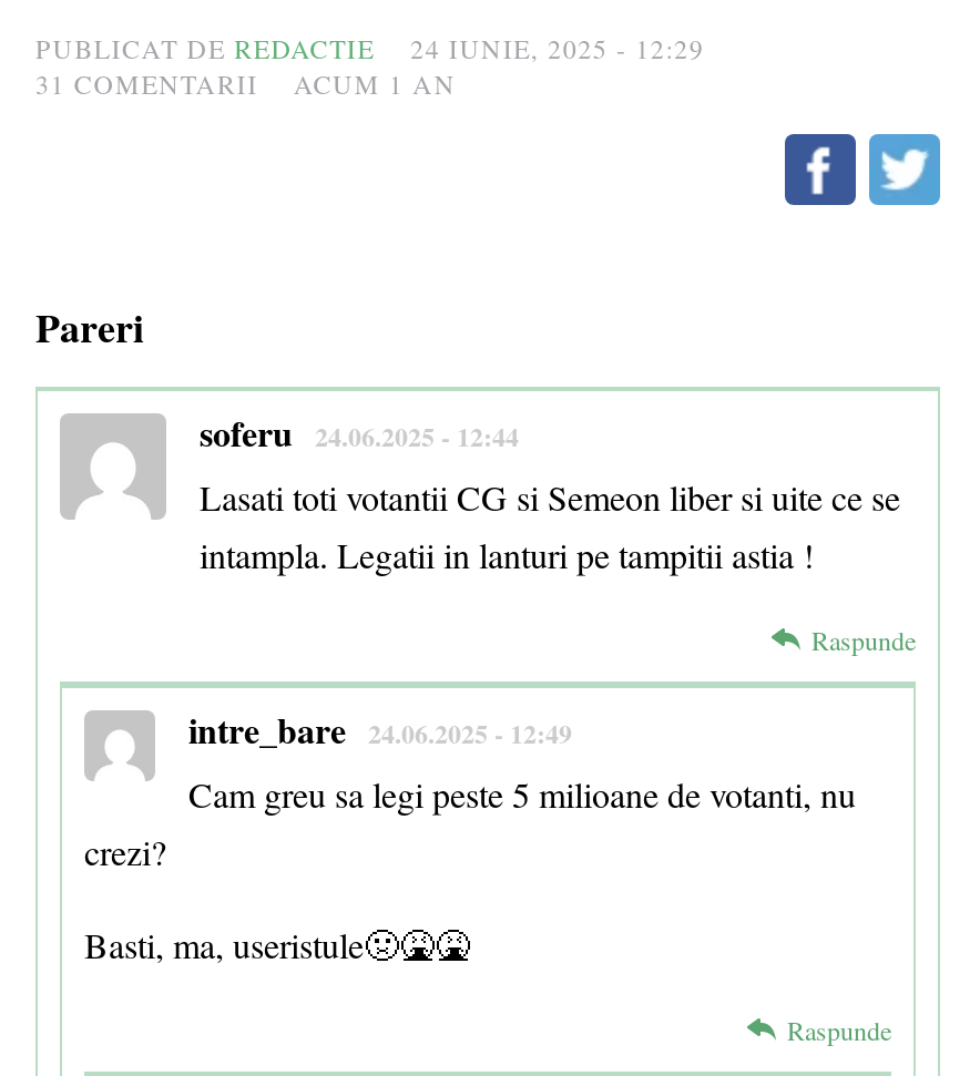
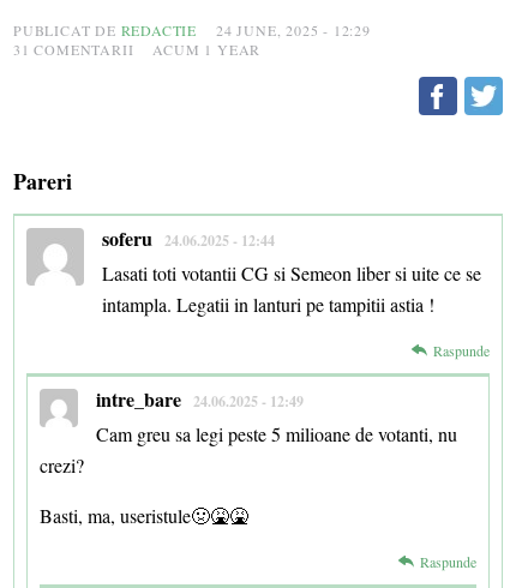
[35,30,704,66] PUBLICAT DE REDACTIE 24 IUNIE, 2025 - 12:29 -> [13,21,371,40] PUBLICAT DE REDACTIE 24 JUNE, 2025 - 12:29
[35,66,456,101] 31 COMENTARII ACUM 1 AN -> [13,40,261,59] 31 COMENTARII ACUM 1 YEAR

